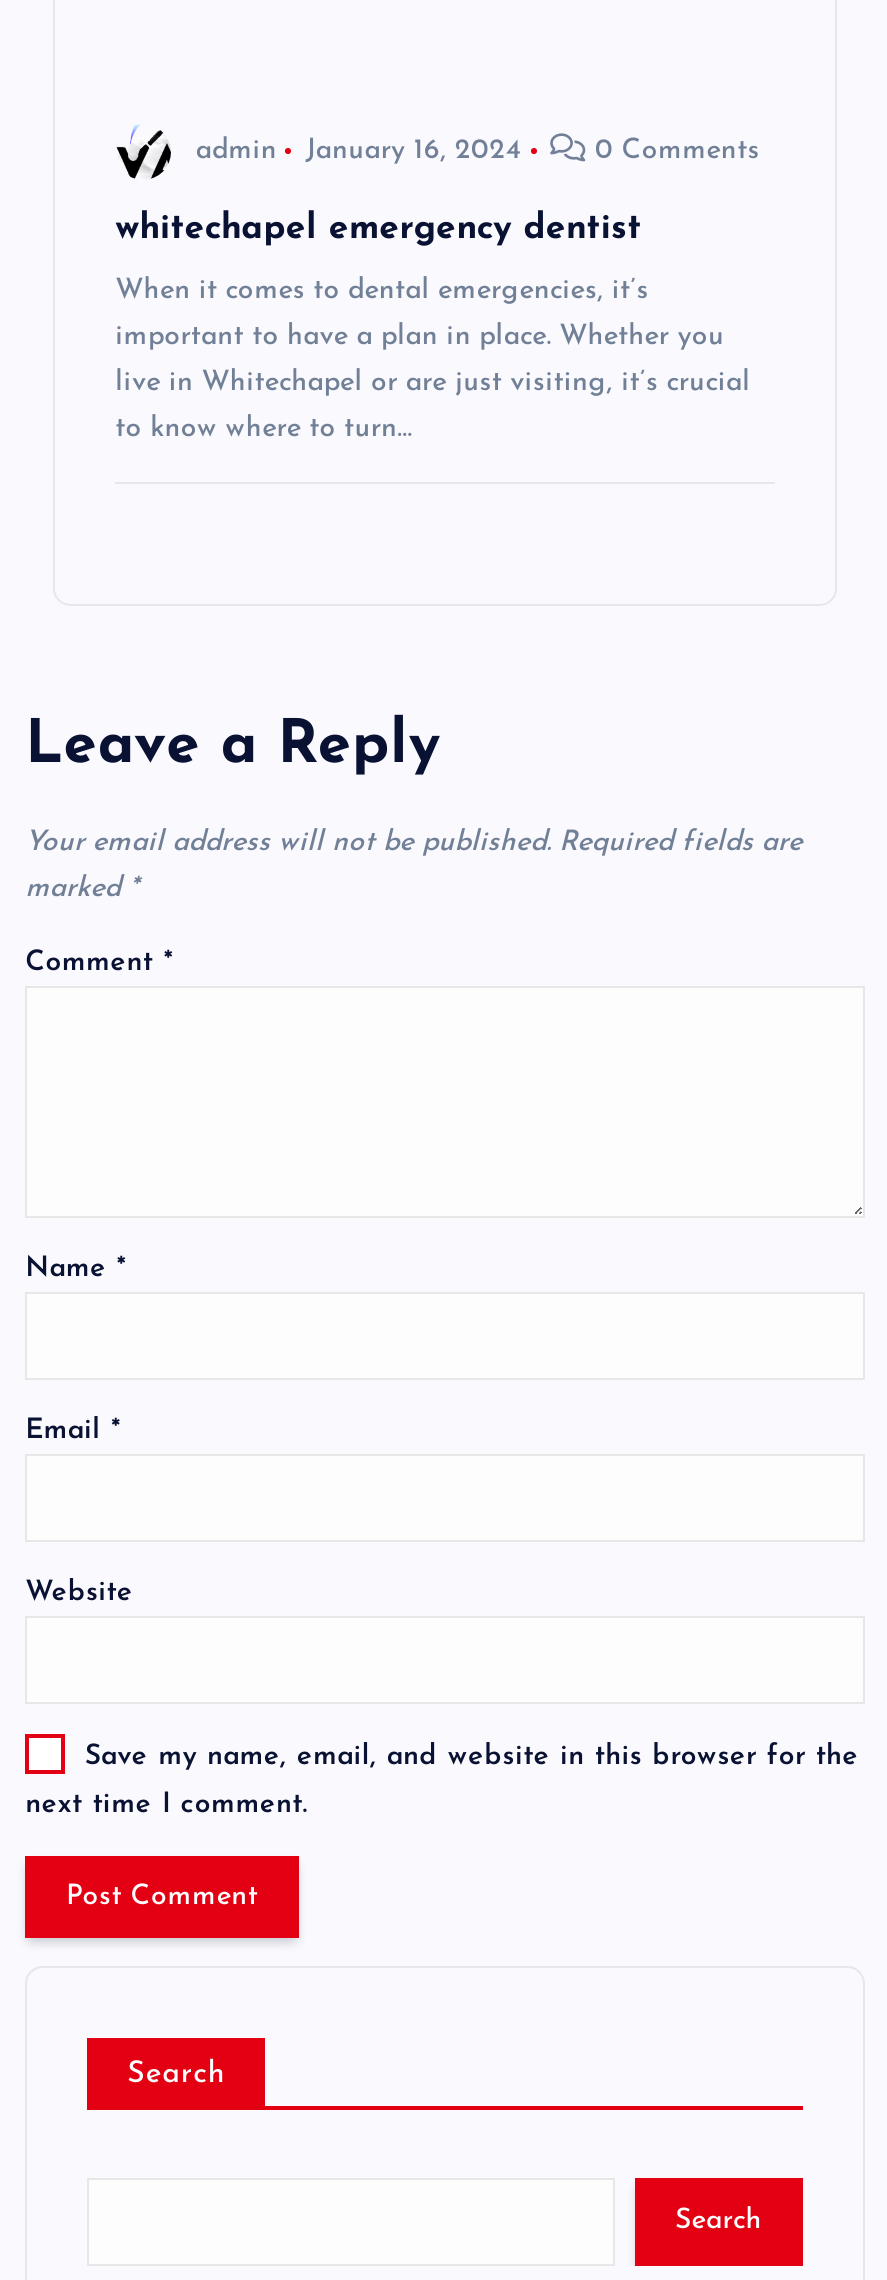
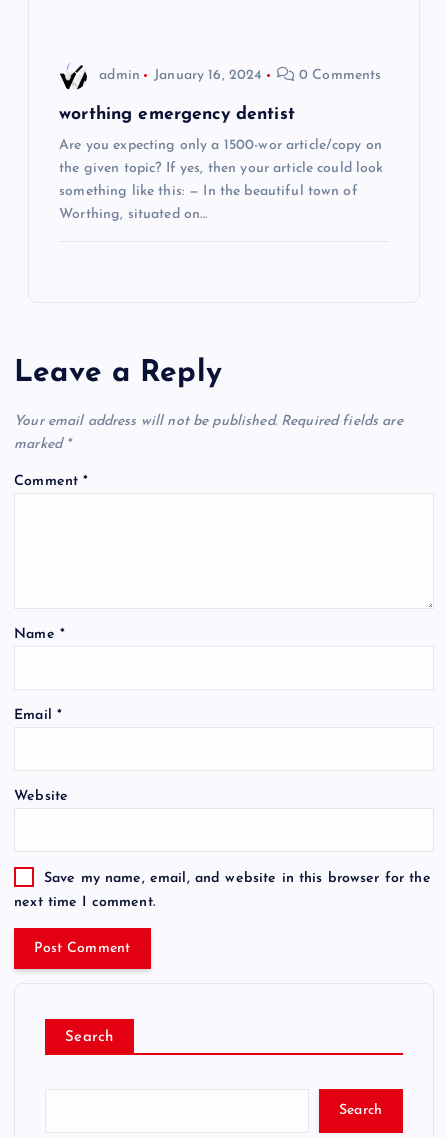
[115,213,641,247] whitechapel emergency dentist -> [59,106,295,123] worthing emergency dentist
[115,277,649,307] When it comes to dental emergencies, it’s -> [59,138,382,153] Are you expecting only a 1500-wor article/copy on
[115,323,724,353] important to have a plan in place. Whether you -> [59,161,384,176] the given topic? If yes, then your article could look
[115,369,751,399] live in Whitechapel or are just visiting, it’s crucial -> [59,184,358,199] something like this: — In the beautiful town of
[115,415,412,445] to know where to turn… -> [59,207,207,222] Worthing, situated on…

